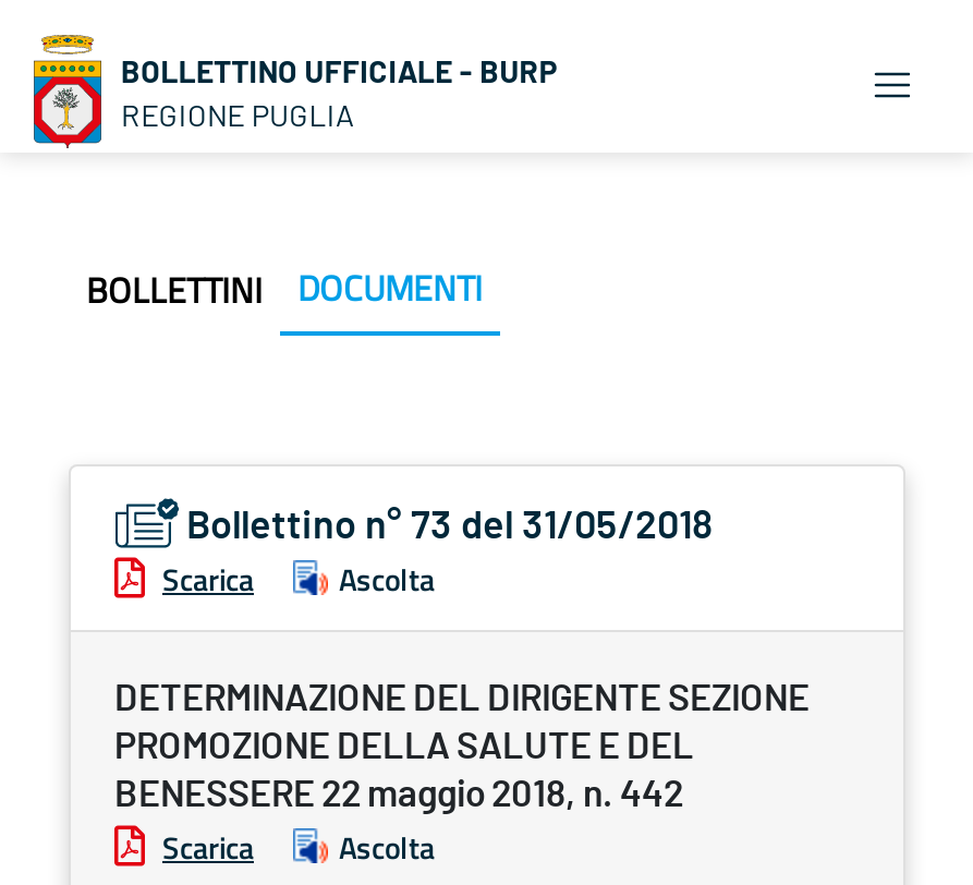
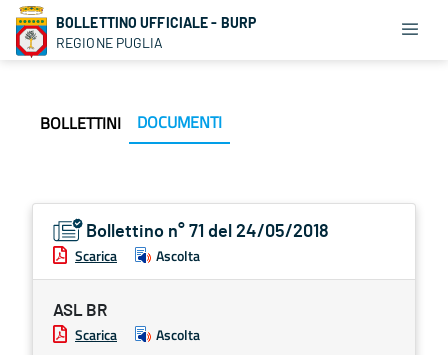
[186,508,714,547] Bollettino n° 73 del 31/05/2018 -> [86,223,329,241] Bollettino n° 71 del 24/05/2018
[114,680,810,813] DETERMINAZIONE DEL DIRIGENTE SEZIONE | PROMOZIONE DELLA SALUTE E DEL | BENESSERE 22 maggio 2018, n. 442 -> [53,302,107,319] ASL BR

